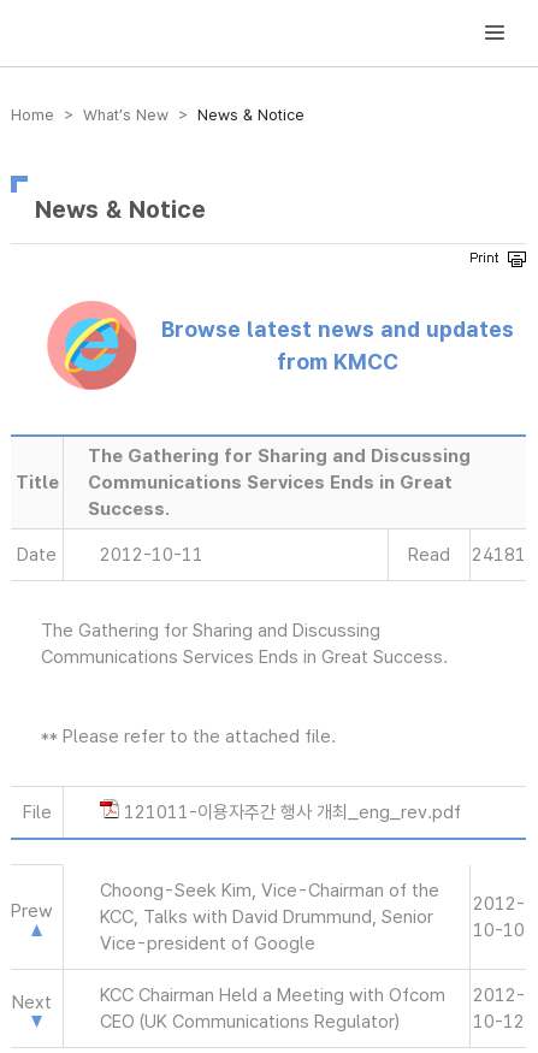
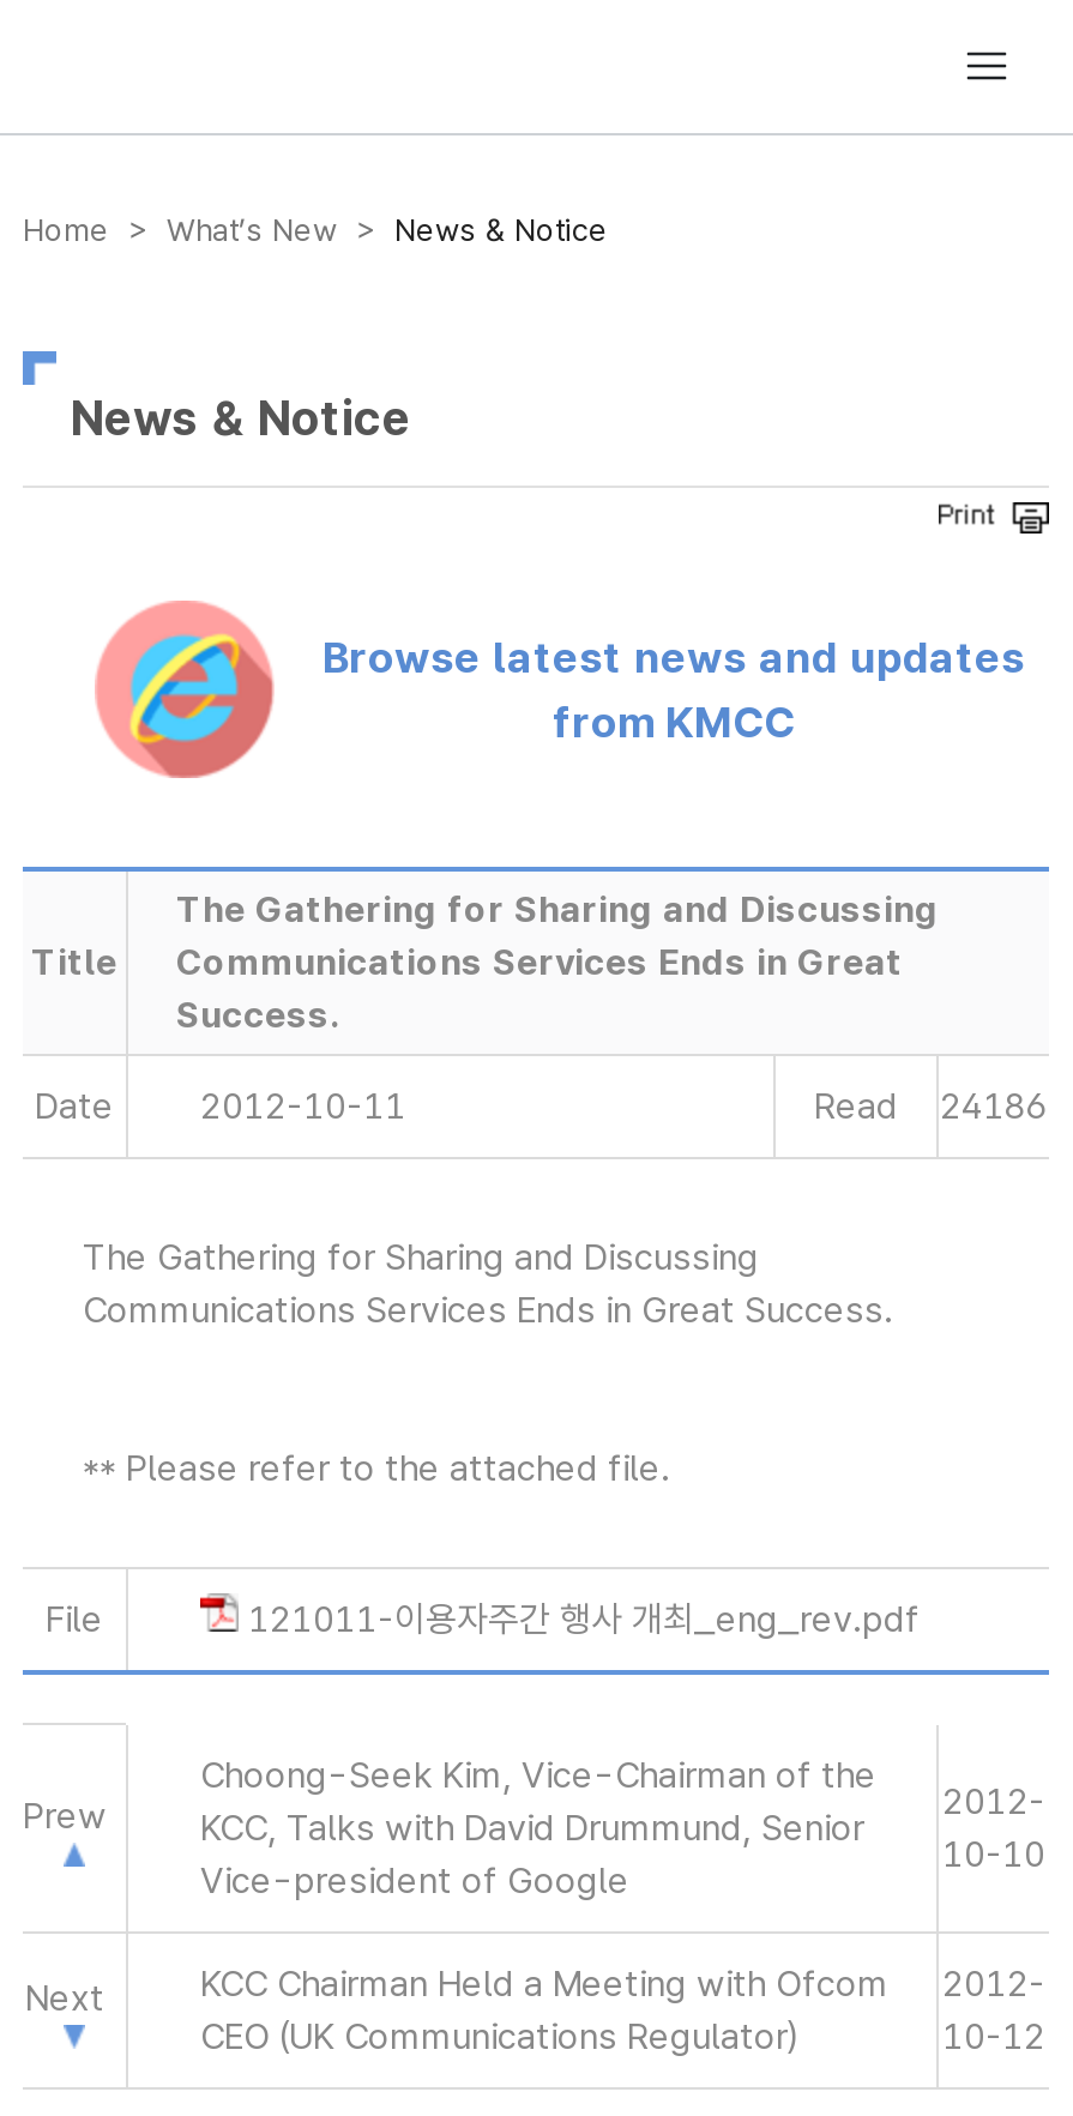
[408,544,525,566] Read 24181 -> [814,1085,1048,1128] Read 24186

